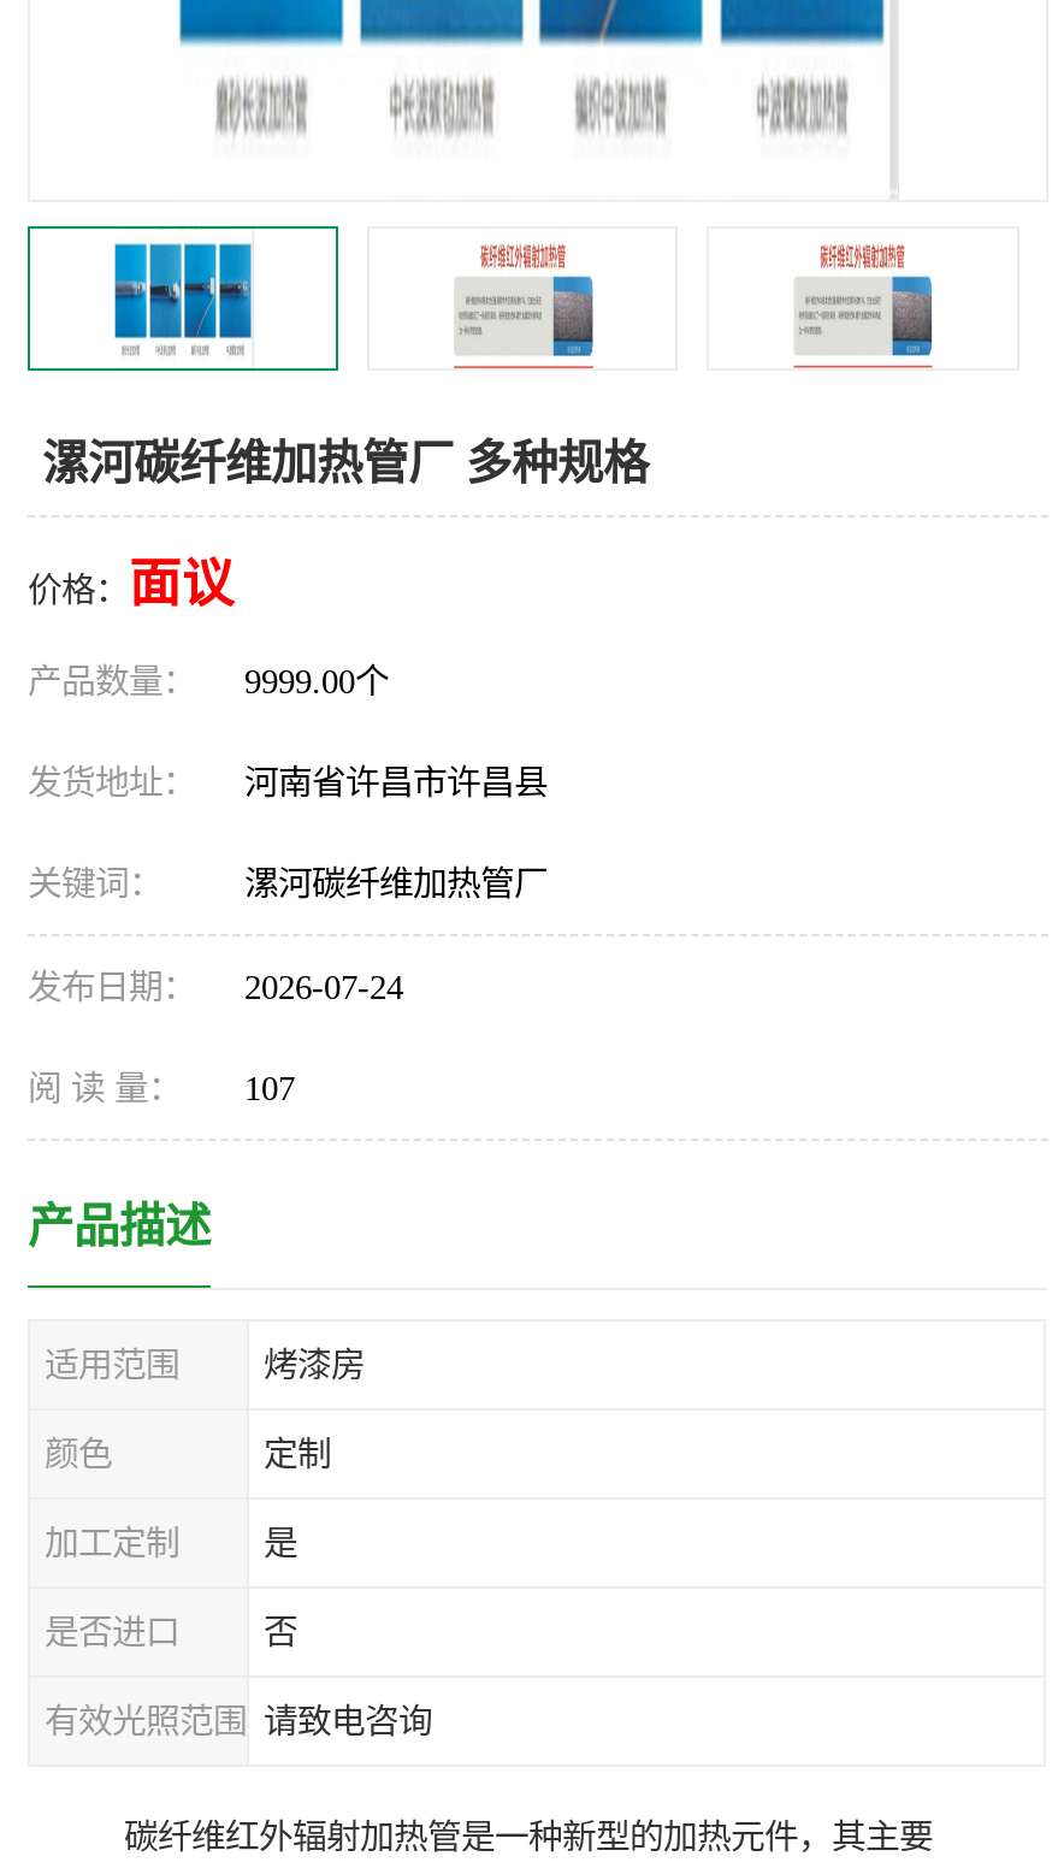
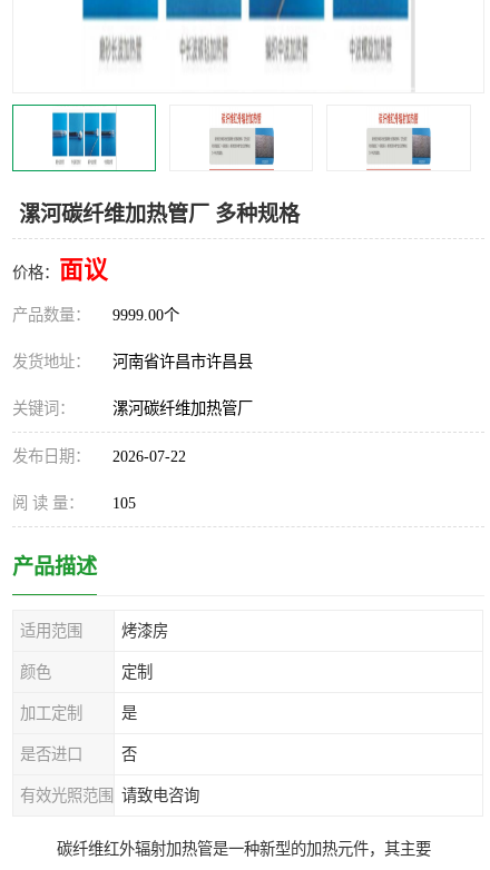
[28,968,403,1006] 发布日期： 2026-07-24 -> [12,447,186,465] 发布日期： 2026-07-22
[28,1069,295,1107] 阅 读 量： 107 -> [12,494,136,512] 阅 读 量： 105

